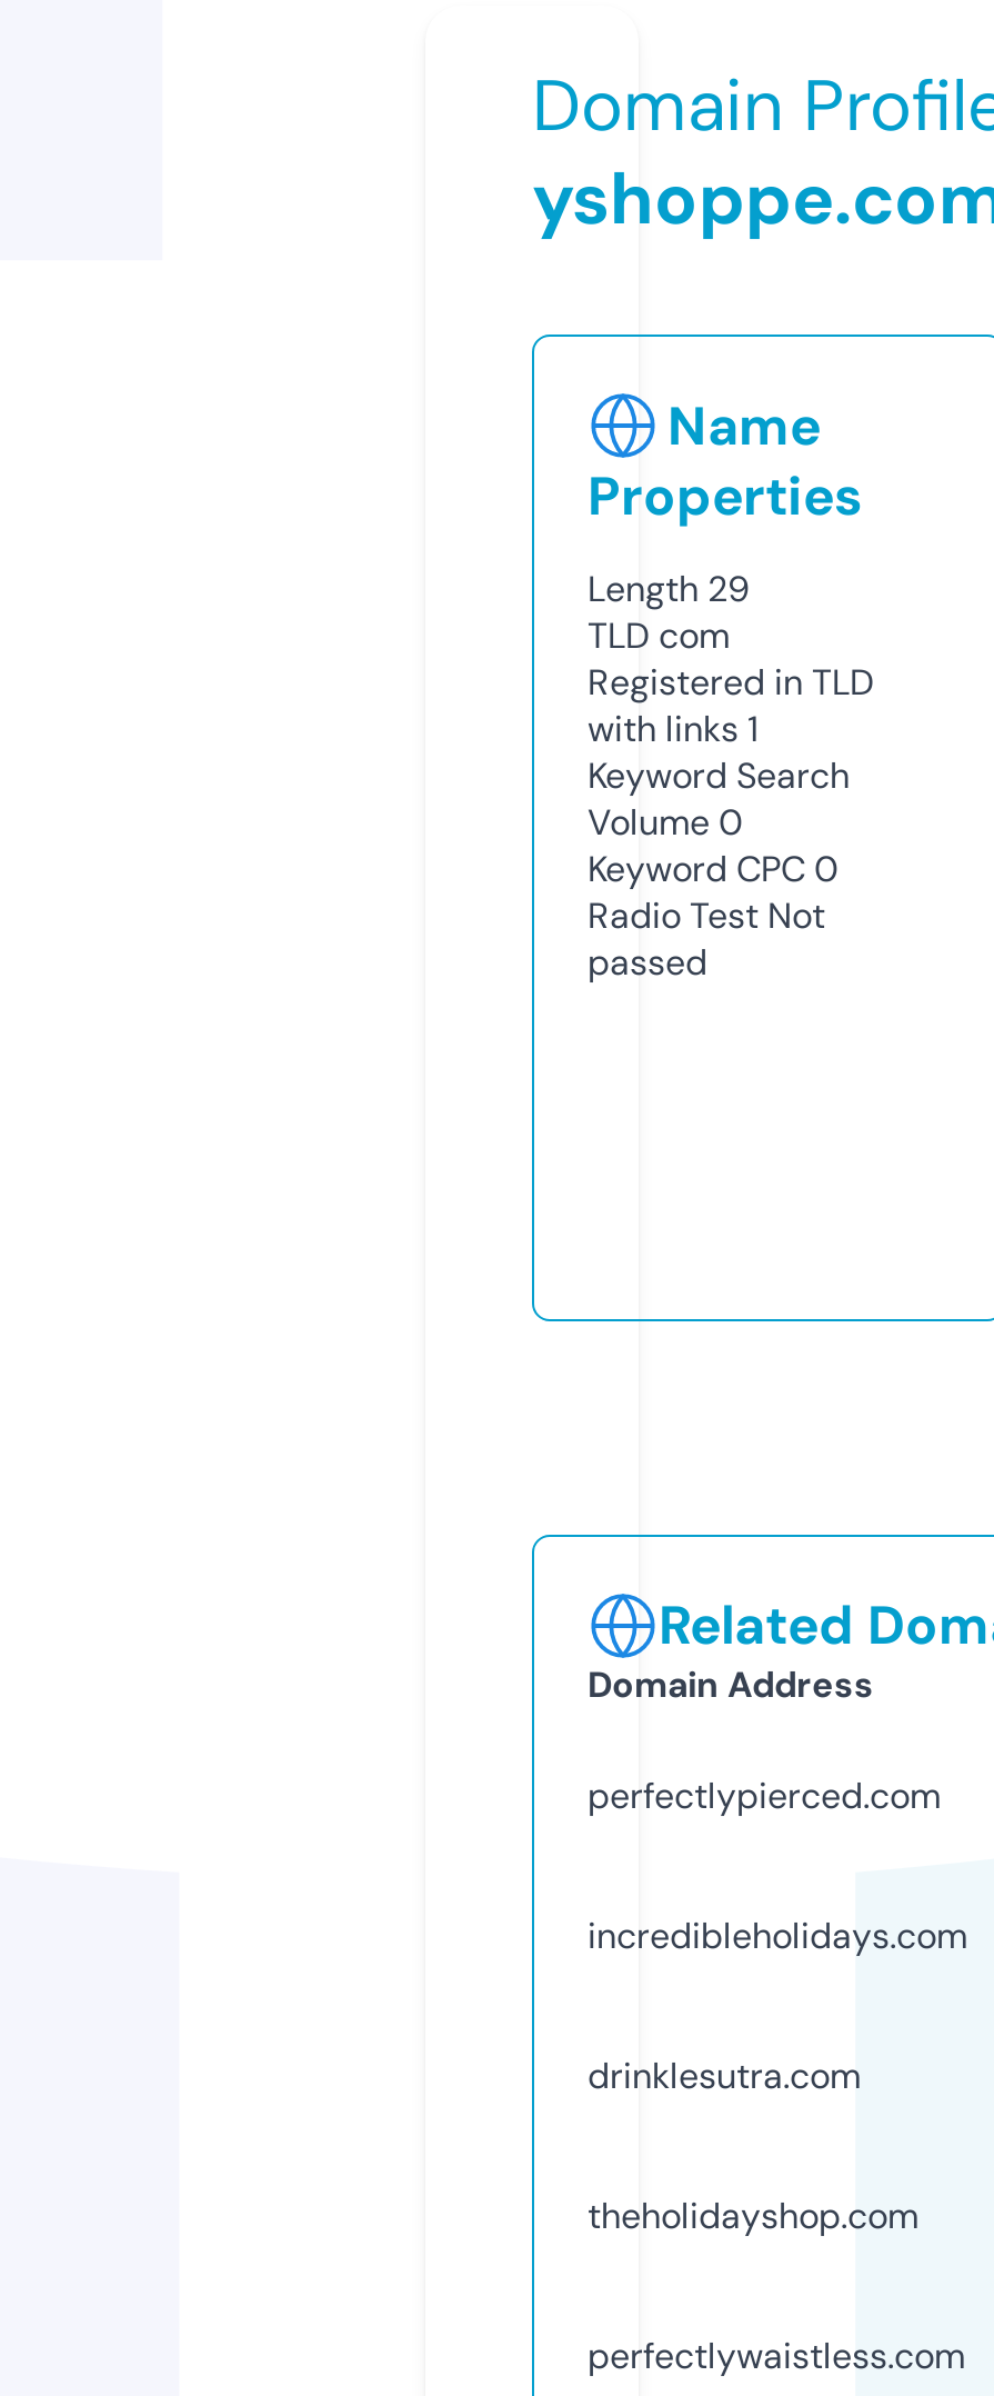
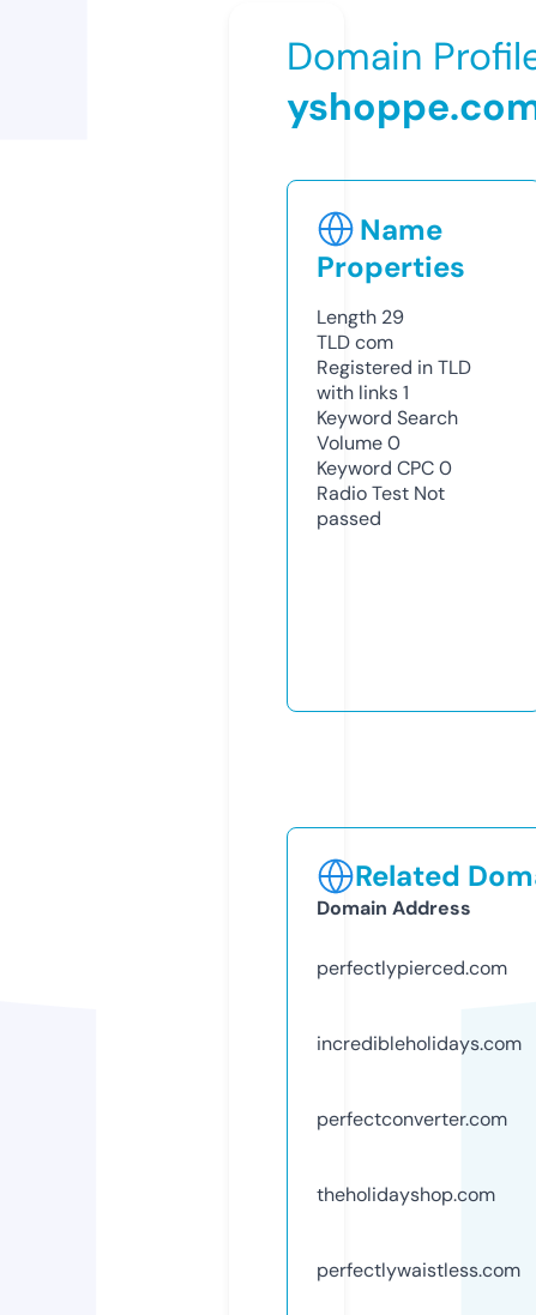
[588,2052,861,2099] drinklesutra.com -> [317,1106,507,1131] perfectconverter.com

